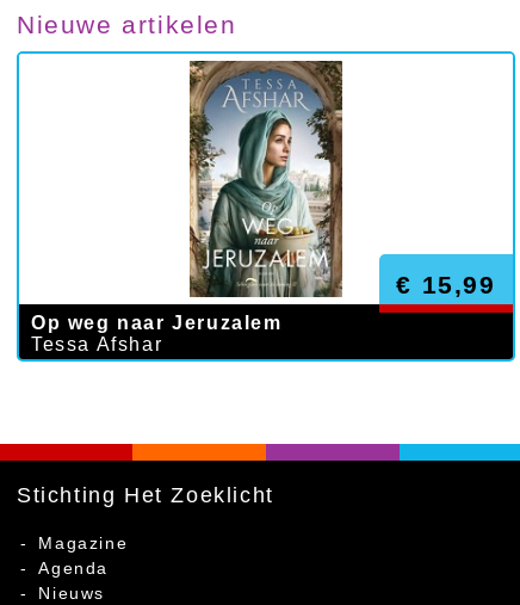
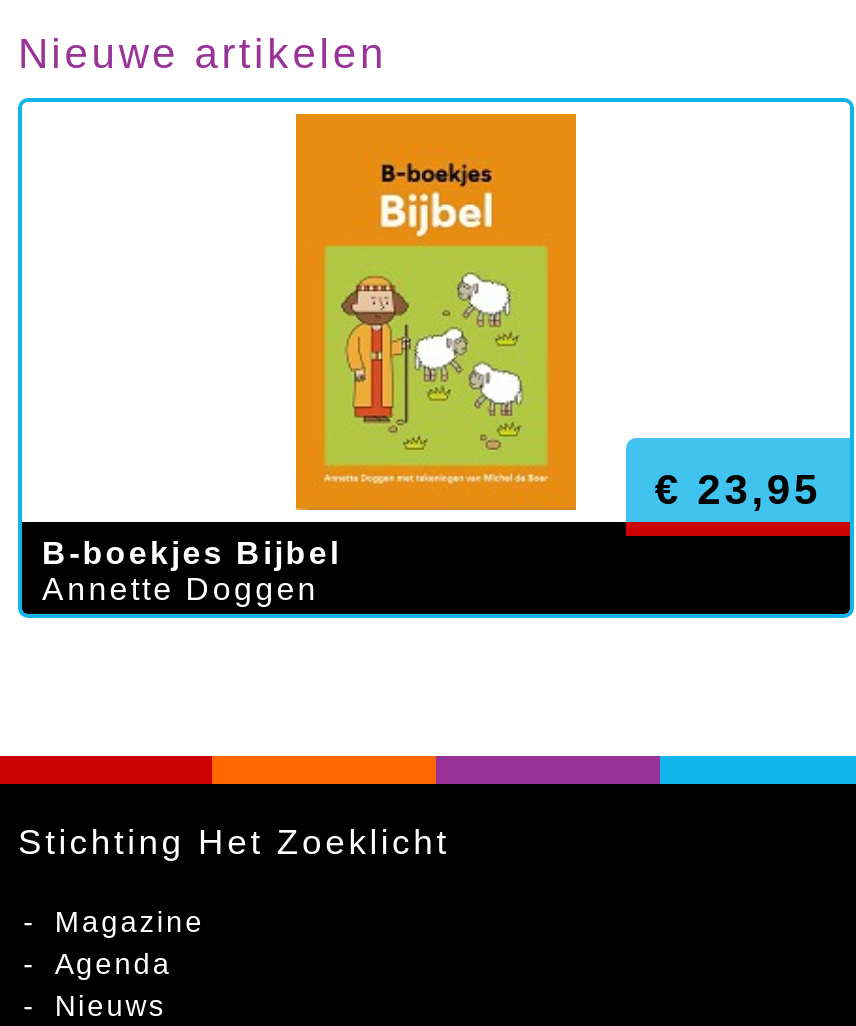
[31,60,349,354] [image] | Op weg naar Jeruzalem | Tessa Afshar -> [42,112,578,605] [image] | B-boekjes Bijbel | Annette Doggen
[396,270,496,298] € 15,99 -> [655,465,821,511] € 23,95

